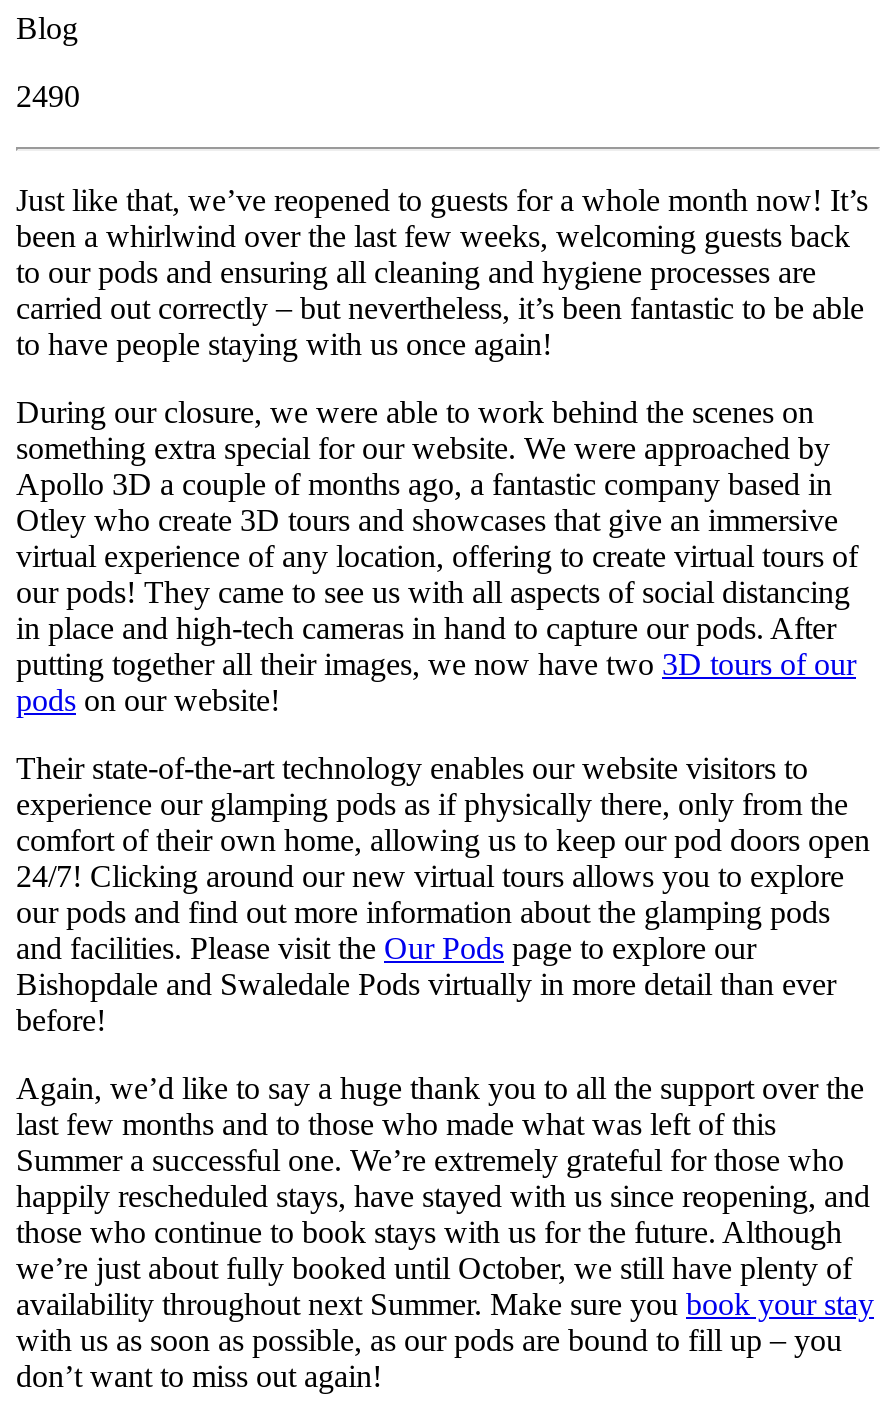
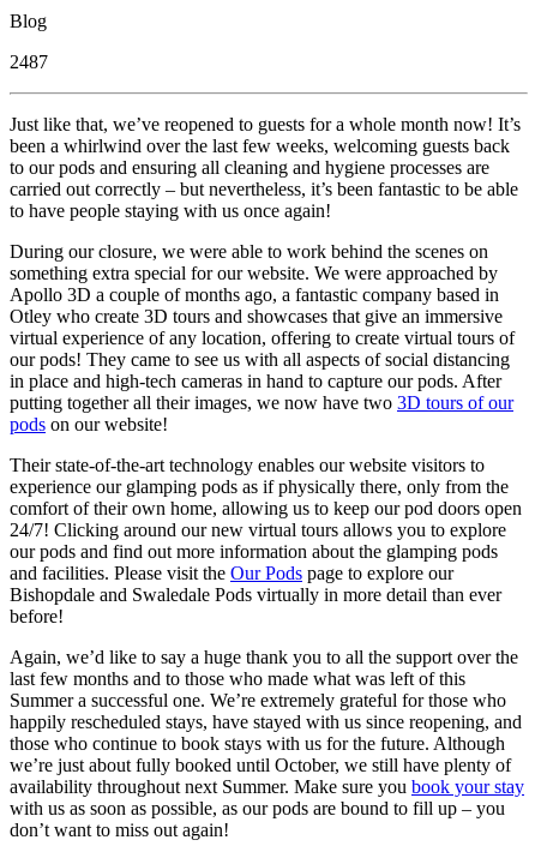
[16,79,80,113] 2490 -> [10,51,48,72] 2487

